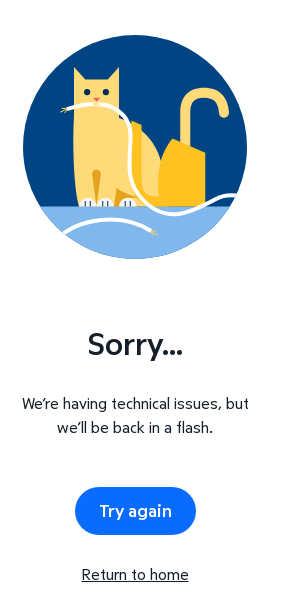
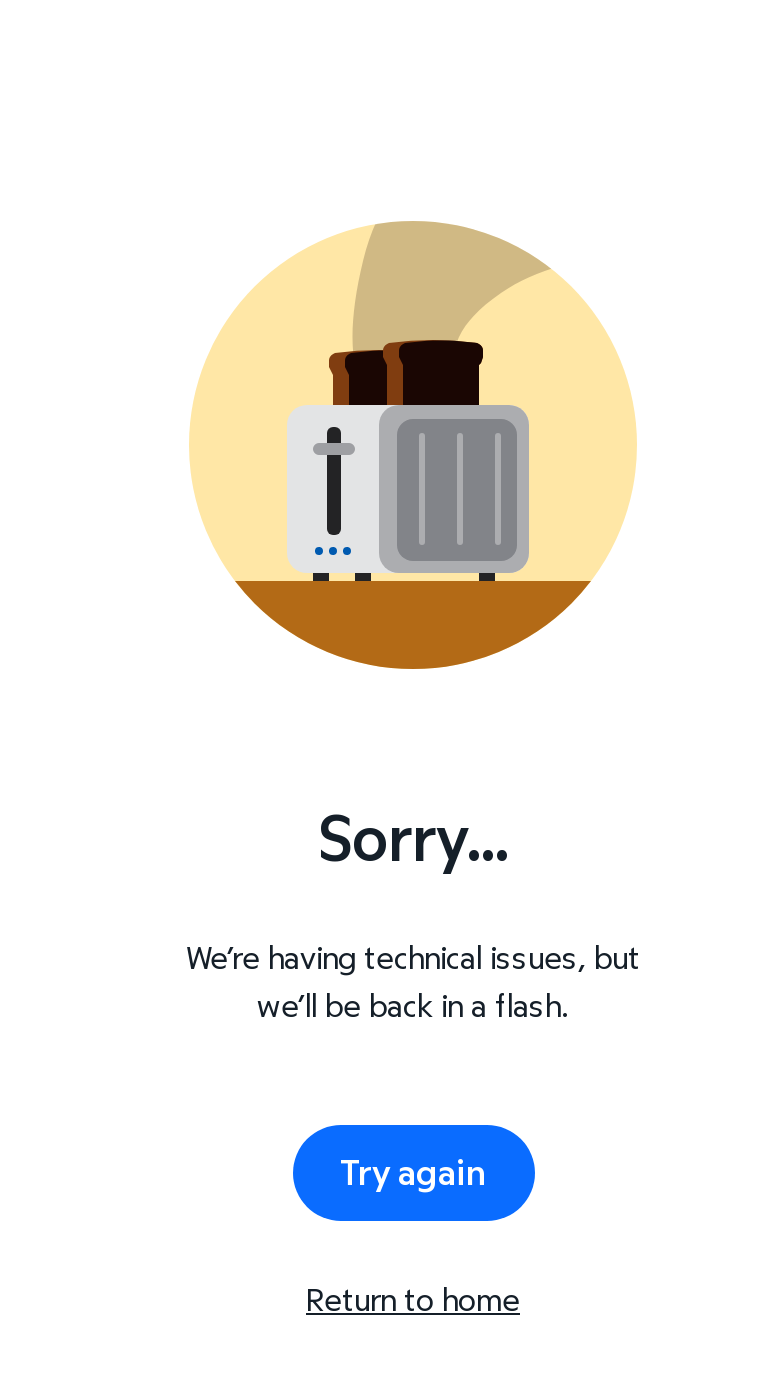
[22,34,248,260] [image] -> [189,221,637,671] [image]

